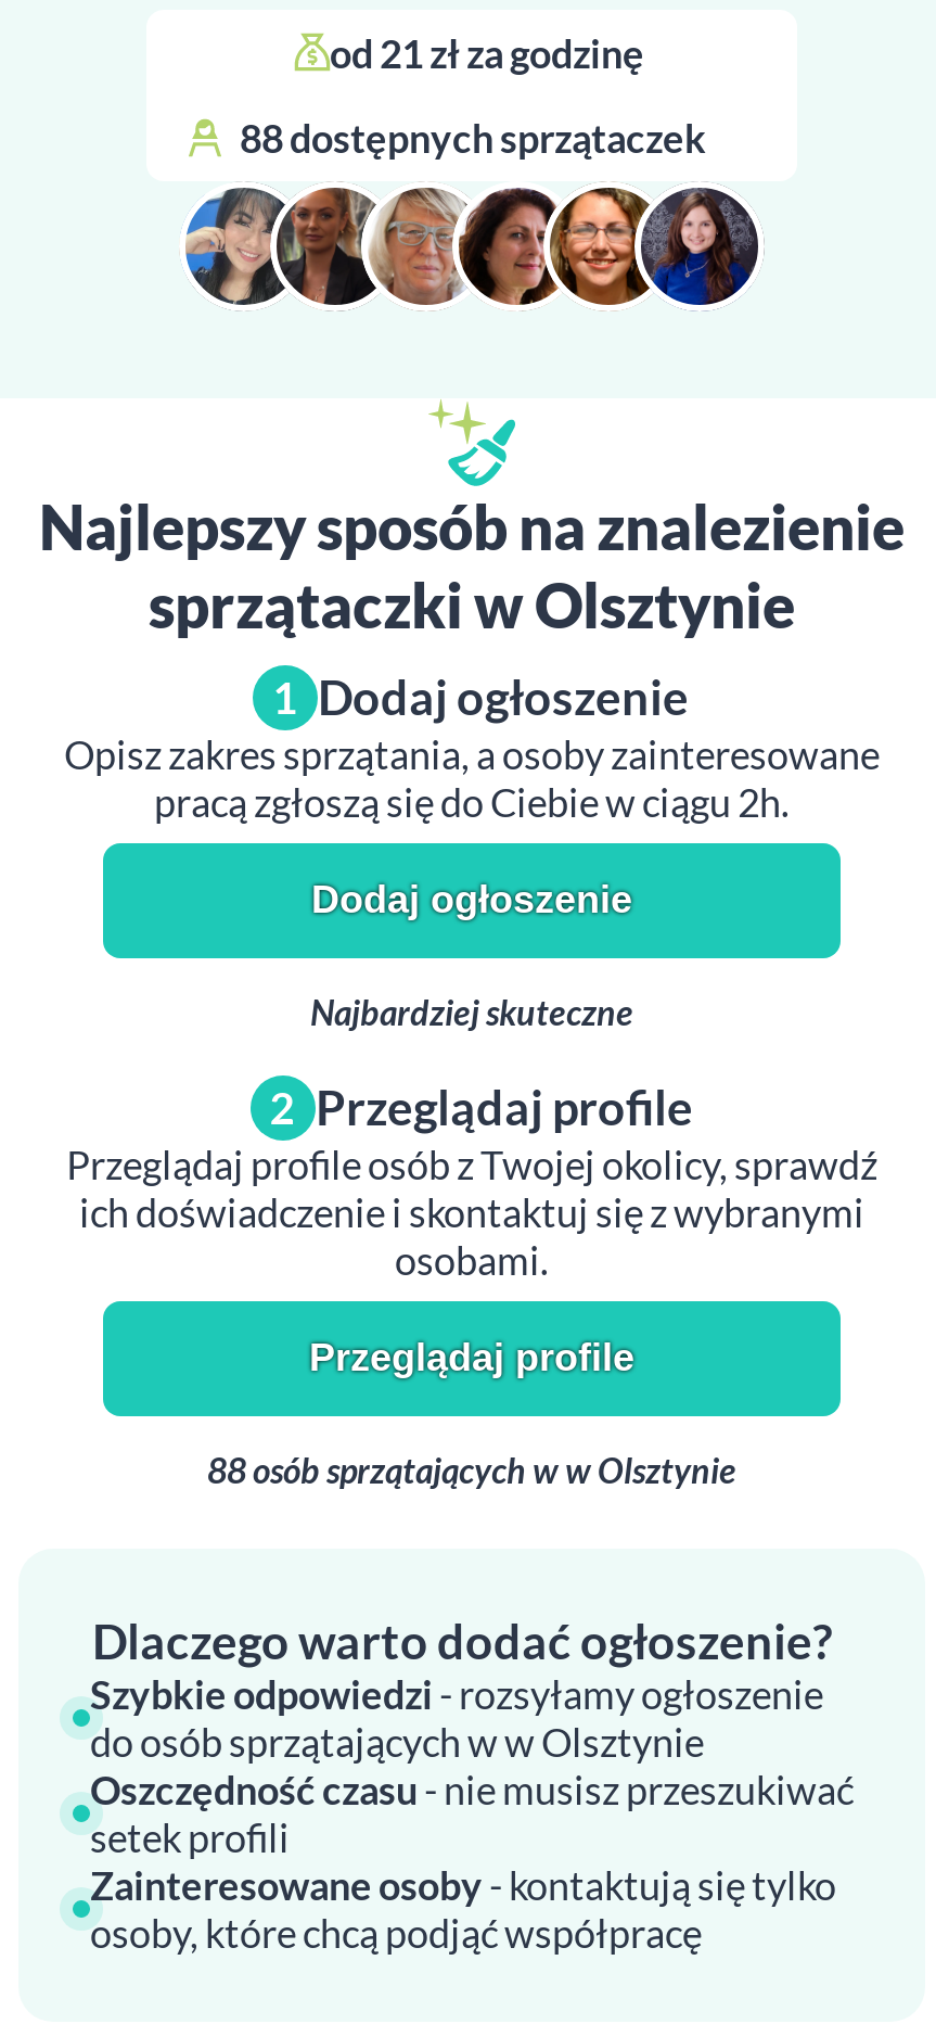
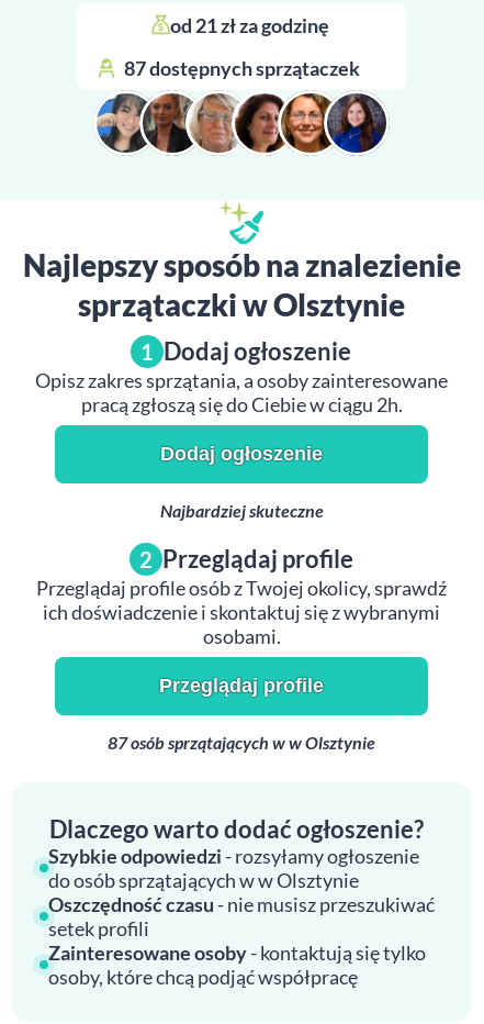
[240,114,713,162] 88 dostępnych sprzątaczek -> [124,56,363,80] 87 dostępnych sprzątaczek
[207,1449,736,1490] 88 osób sprzątających w w Olsztynie -> [108,732,375,753] 87 osób sprzątających w w Olsztynie

